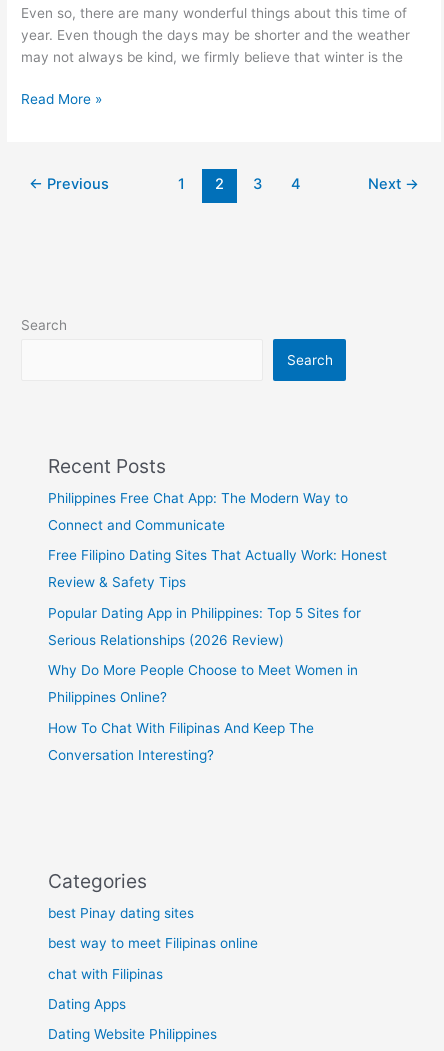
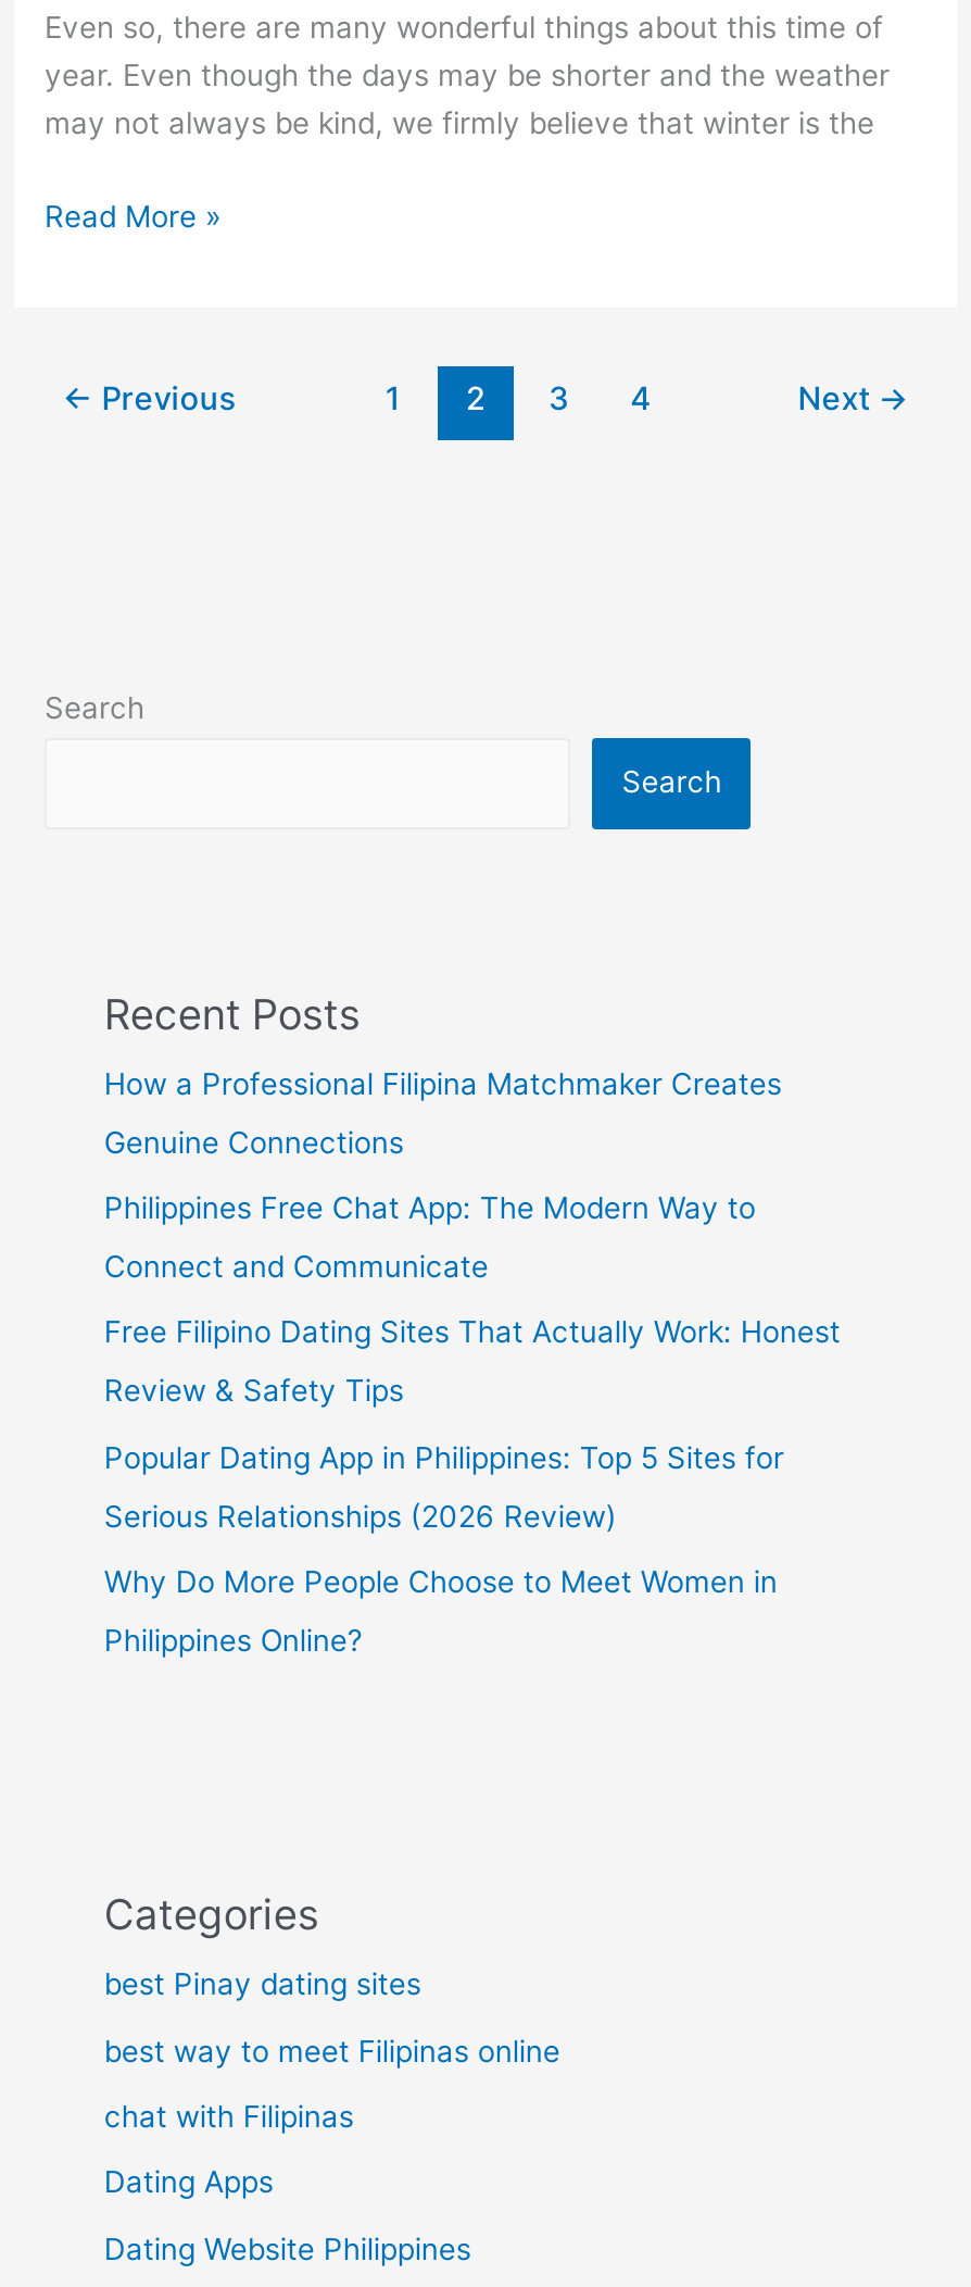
none -> [104,1065,782,1159] How a Professional Filipina Matchmaker Creates | Genuine Connections
moved [48,490,387,705] -> [104,1190,840,1658]: Philippines Free Chat App: The Modern Way to | Connect and Communicate | Free Filipino Dating Sites That Actually Work: Honest | Review & Safety Tips | Popular Dating App in Philippines: Top 5 Sites for | Serious Relationships (2026 Review) | Why Do More People Choose to Meet Women in | Philippines Online?
[48,720,314,763] How To Chat With Filipinas And Keep The | Conversation Interesting? -> none

